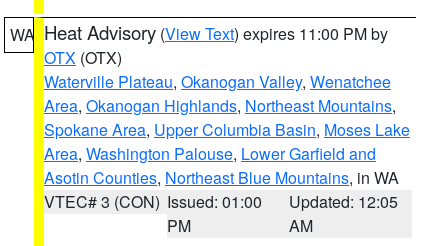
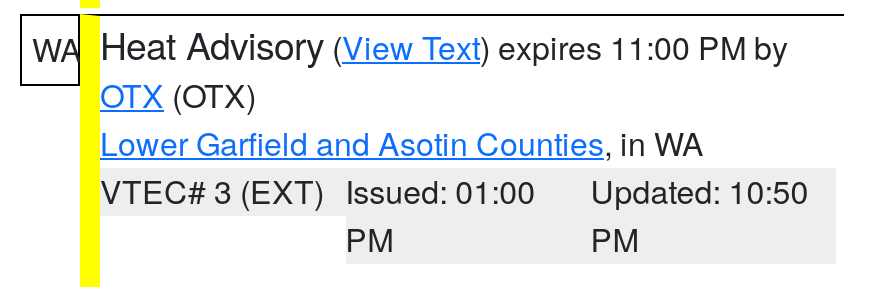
[44,70,410,213] Waterville Plateau, Okanogan Valley, Wenatchee | Area, Okanogan Highlands, Northeast Mountains, | Spokane Area, Upper Columbia Basin, Moses Lake | Area, Washington Palouse, Lower Garfield and | Asotin Counties, Northeast Blue Mountains, in WA | VTEC# 3 (CON) Issued: 01:00 -> [100,120,704,214] Lower Garfield and Asotin Counties, in WA | VTEC# 3 (EXT) Issued: 01:00
[289,190,398,237] Updated: 12:05 | AM -> [590,168,808,262] Updated: 10:50 | PM

